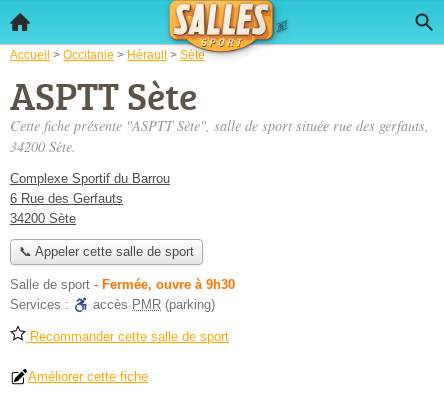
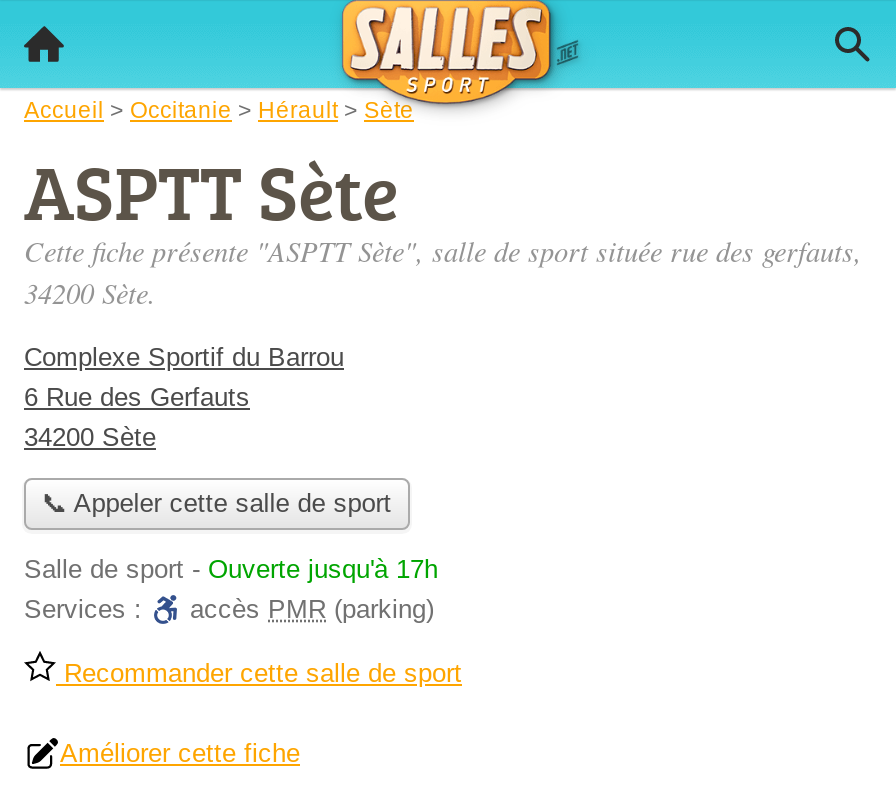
[10,277,235,292] Salle de sport - Fermée, ouvre à 9h30 -> [24,555,438,585] Salle de sport - Ouverte jusqu'à 17h

